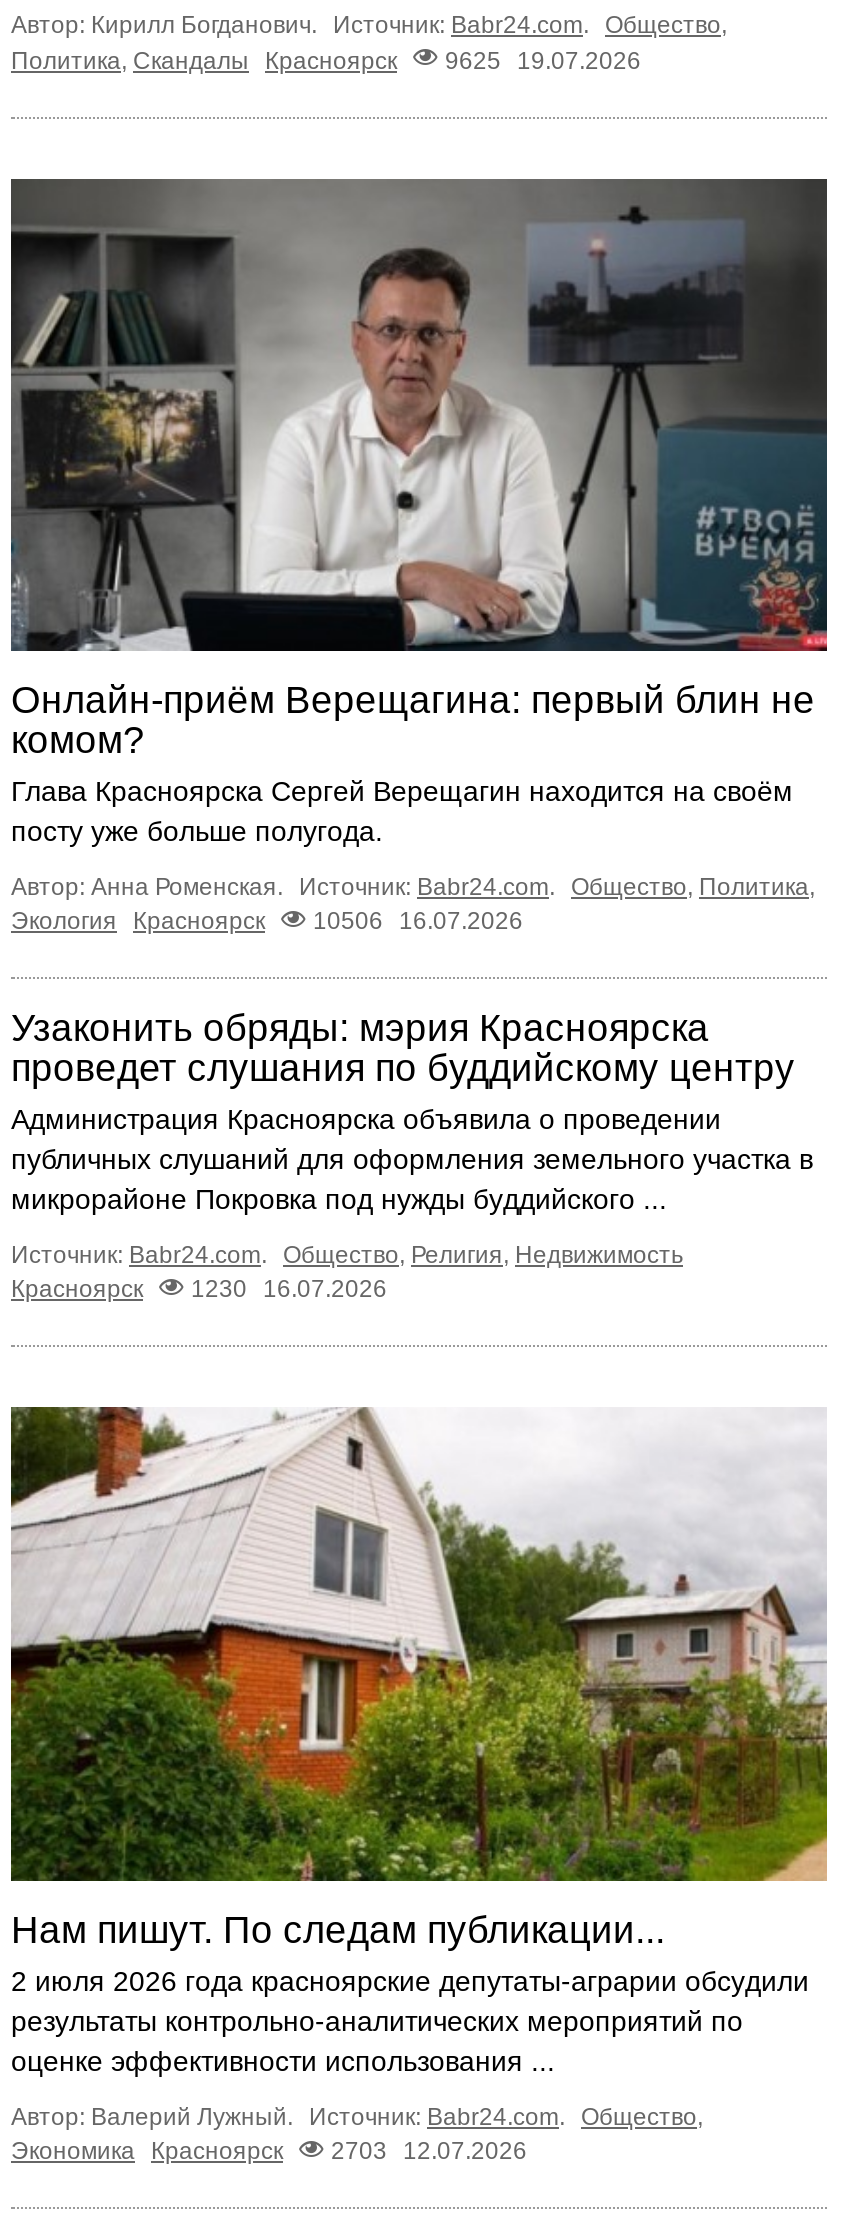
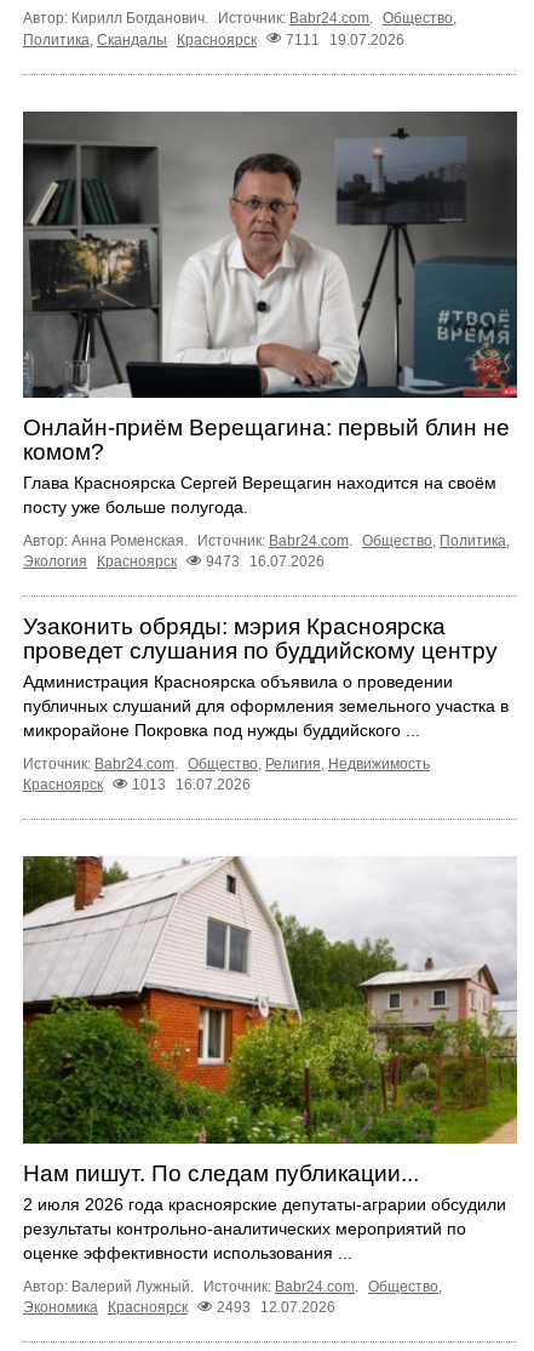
[11,46,641,74] Политика, Скандалы Красноярск 9625 19.07.2026 -> [23,31,404,48] Политика, Скандалы Красноярск 7111 19.07.2026
[11,908,523,936] Экология Красноярск 10506 16.07.2026 -> [23,553,325,570] Экология Красноярск 9473 16.07.2026
[11,1276,387,1304] Красноярск 1230 16.07.2026 -> [23,777,251,794] Красноярск 1013 16.07.2026
[11,2137,527,2165] Экономика Красноярск 2703 12.07.2026 -> [23,1299,335,1316] Экономика Красноярск 2493 12.07.2026

